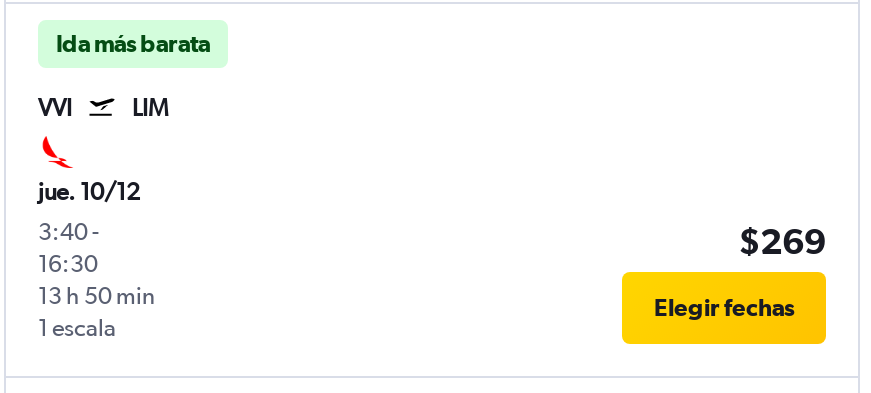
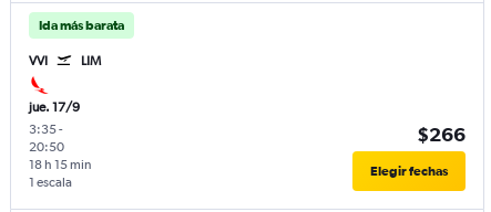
[38,178,140,206] jue. 10/12 -> [29,100,80,115] jue. 17/9
[38,218,100,246] 3:40 - -> [29,122,63,137] 3:35 -
[738,220,826,260] $269 -> [417,123,466,145] $266
[38,250,98,278] 16:30 -> [29,139,64,155] 20:50
[38,282,154,310] 13 h 50 min -> [29,157,91,172] 18 h 15 min

